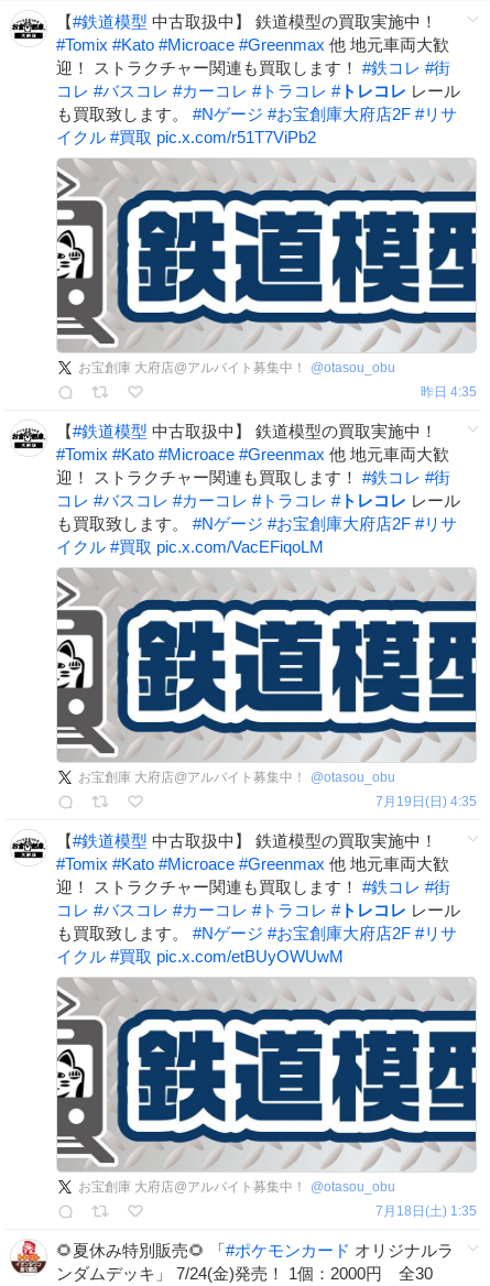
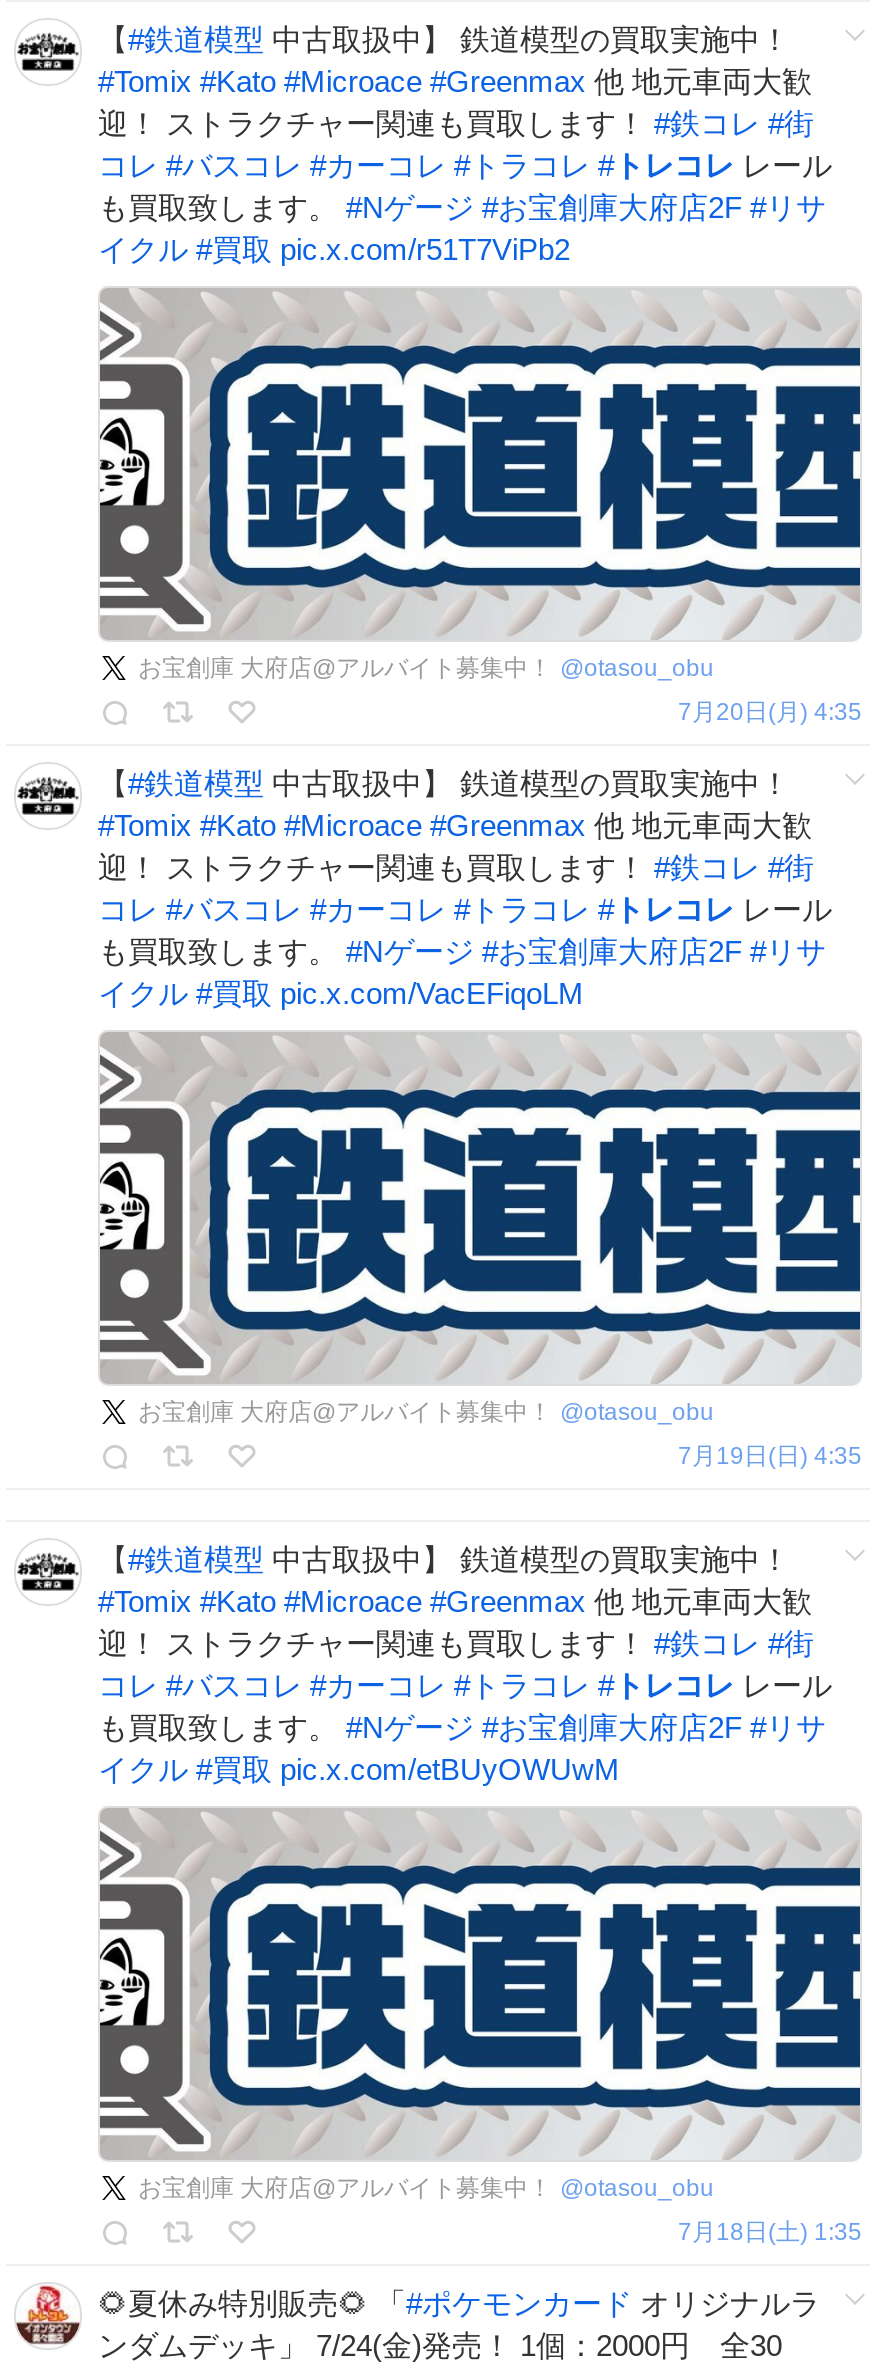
[421,384,477,399] 昨日 4:35 -> [678,697,862,725] 7月20日(月) 4:35

